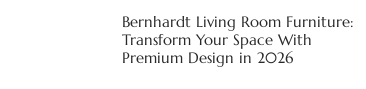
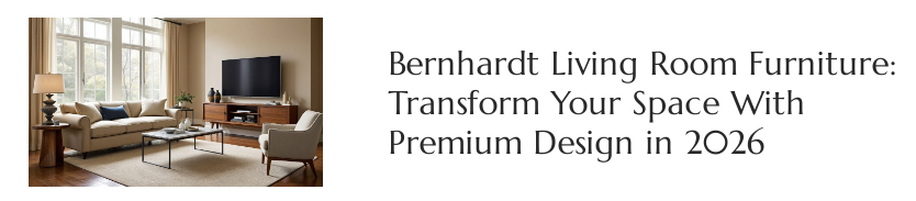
none -> [26,15,325,189] [image]

